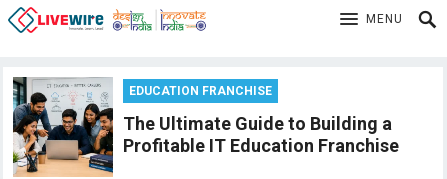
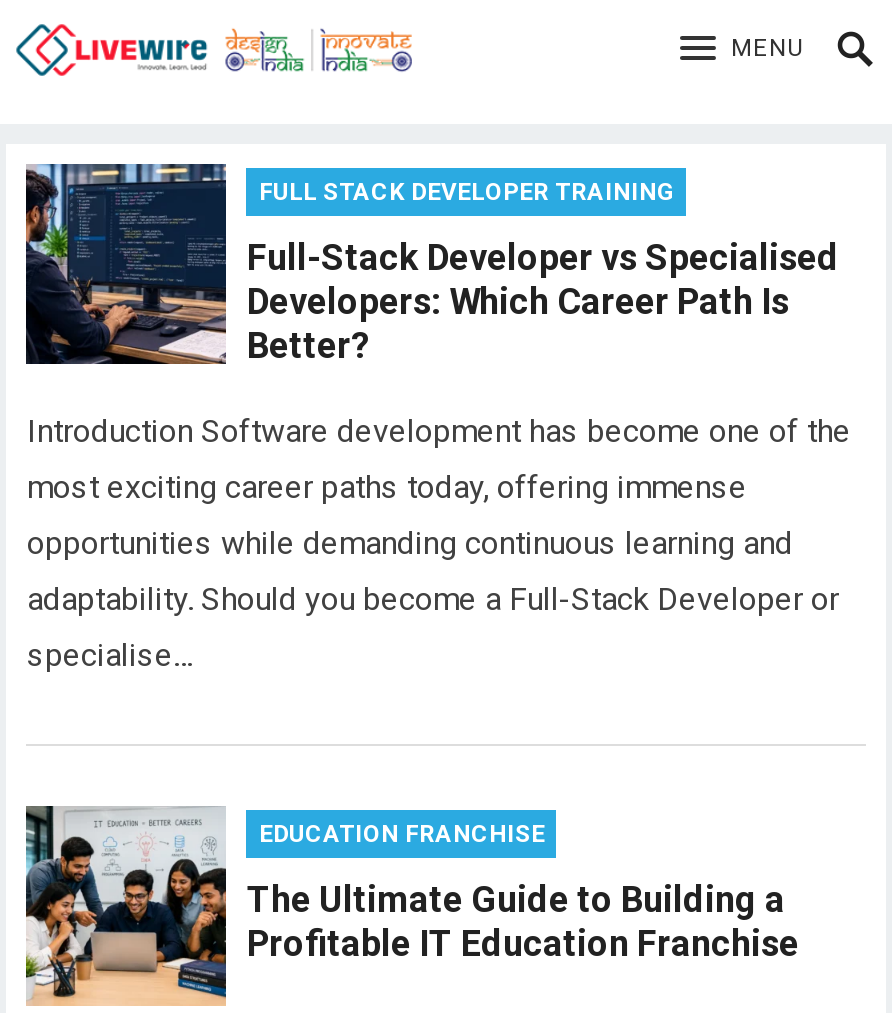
none -> [24,162,851,674] [image] | FULL STACK DEVELOPER TRAINING | Full-Stack Developer vs Specialised | Developers: Which Career Path Is | Better? | Introduction Software development has become one of the | most exciting career paths today, offering immense | opportunities while demanding continuous learning and | adaptability. Should you become a Full-Stack Developer or | specialise…

